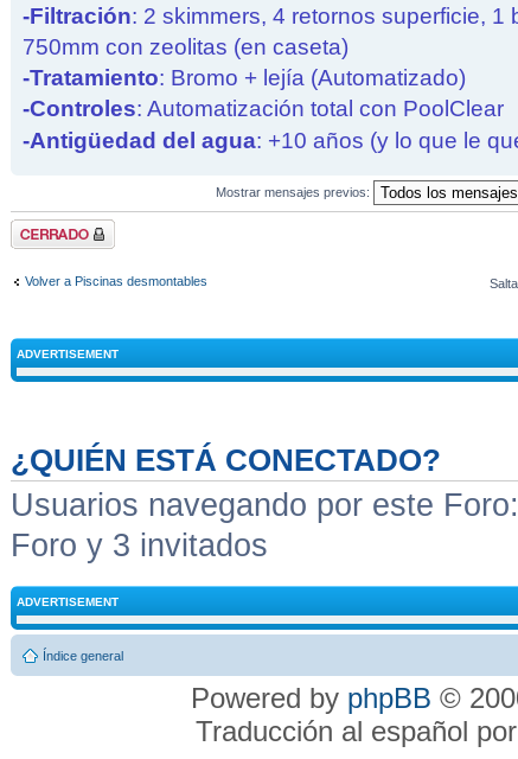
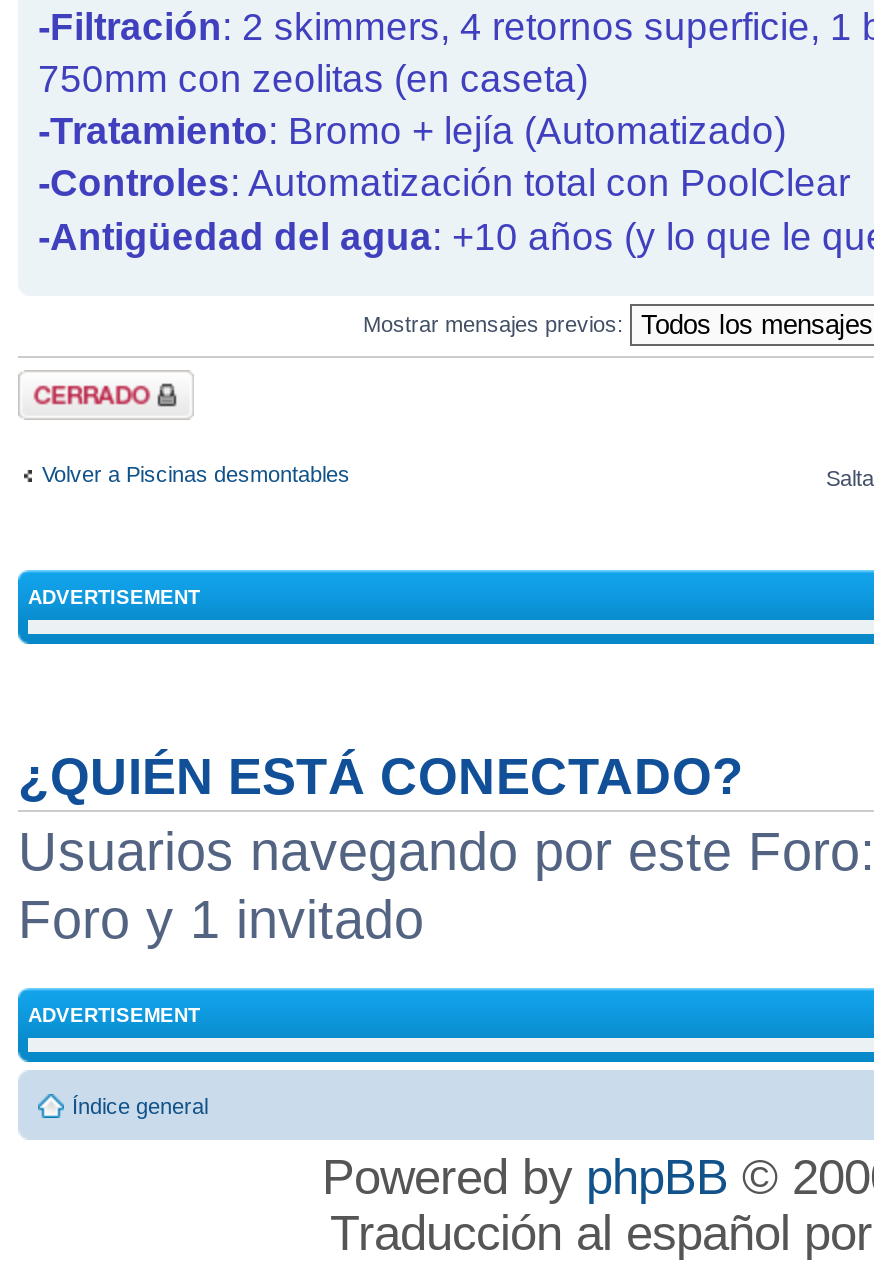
[11,528,268,564] Foro y 3 invitados -> [18,891,424,951] Foro y 1 invitado

